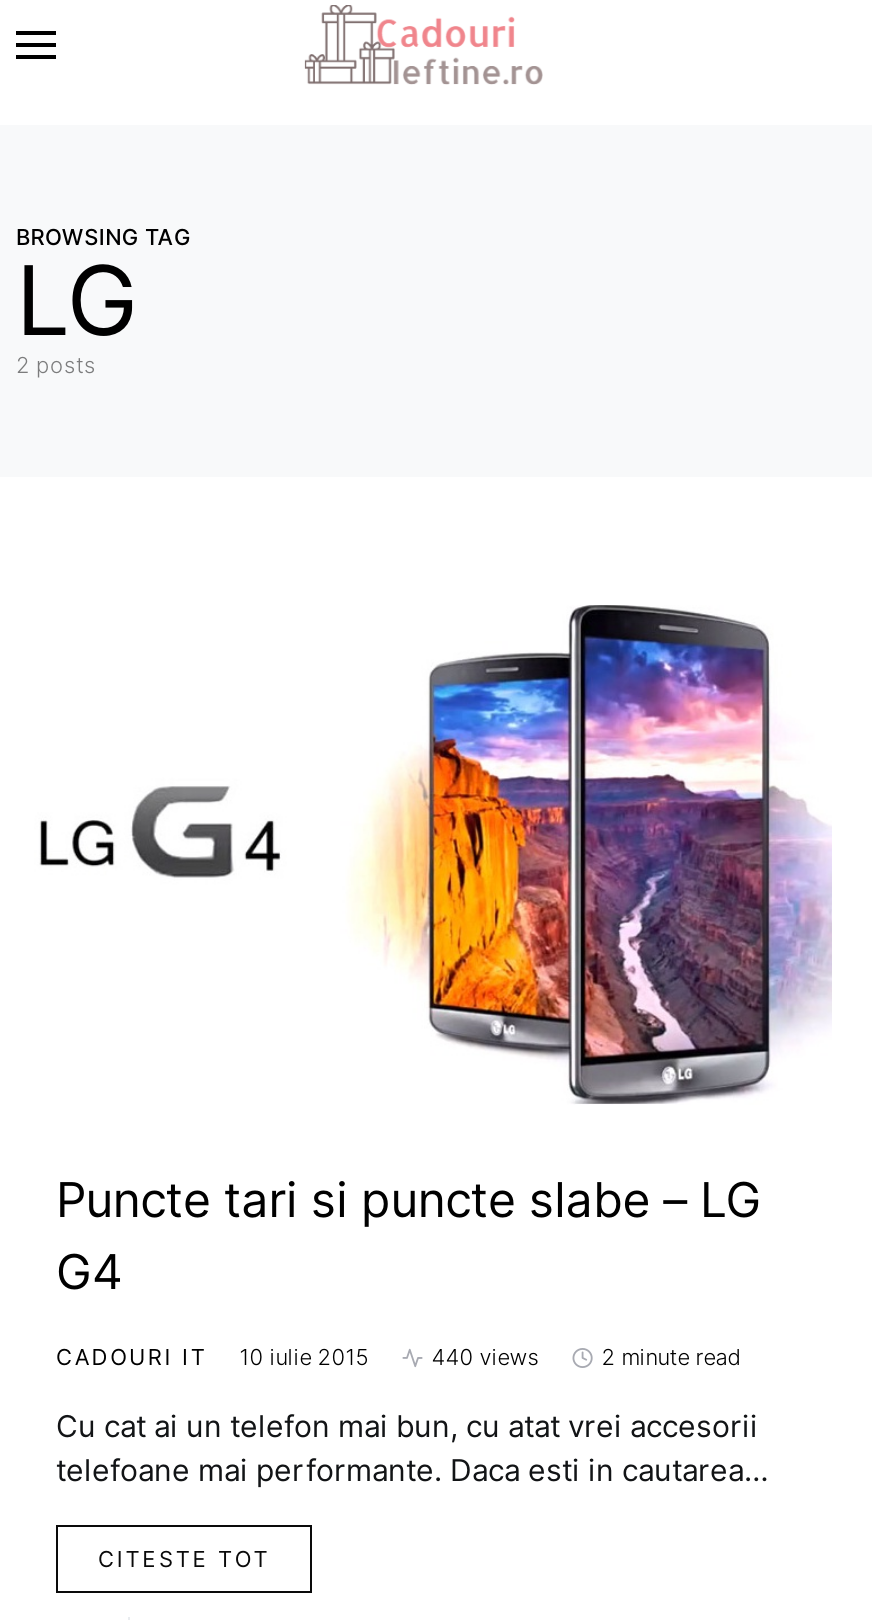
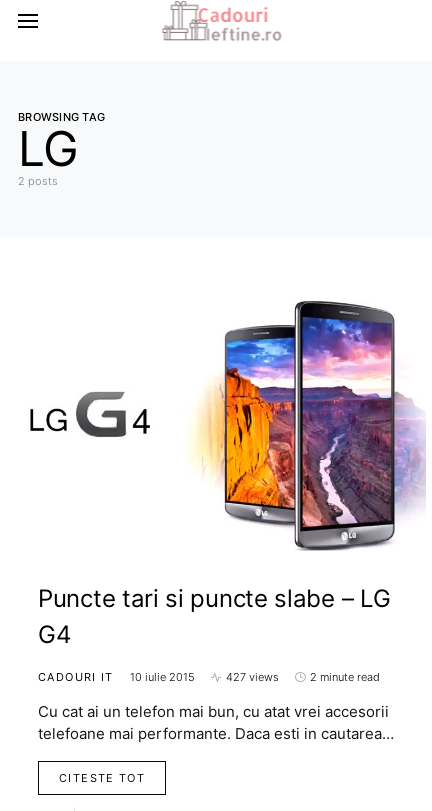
[432,1343,540,1371] 440 views -> [226,670,279,684] 427 views

